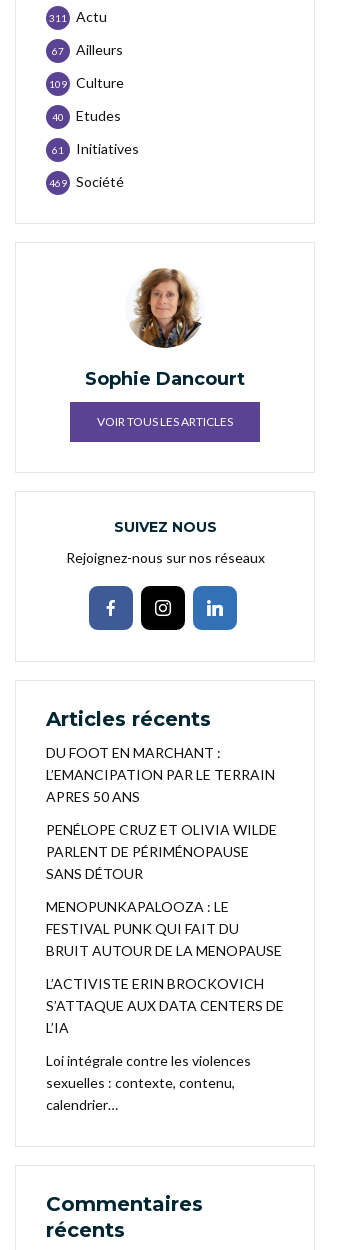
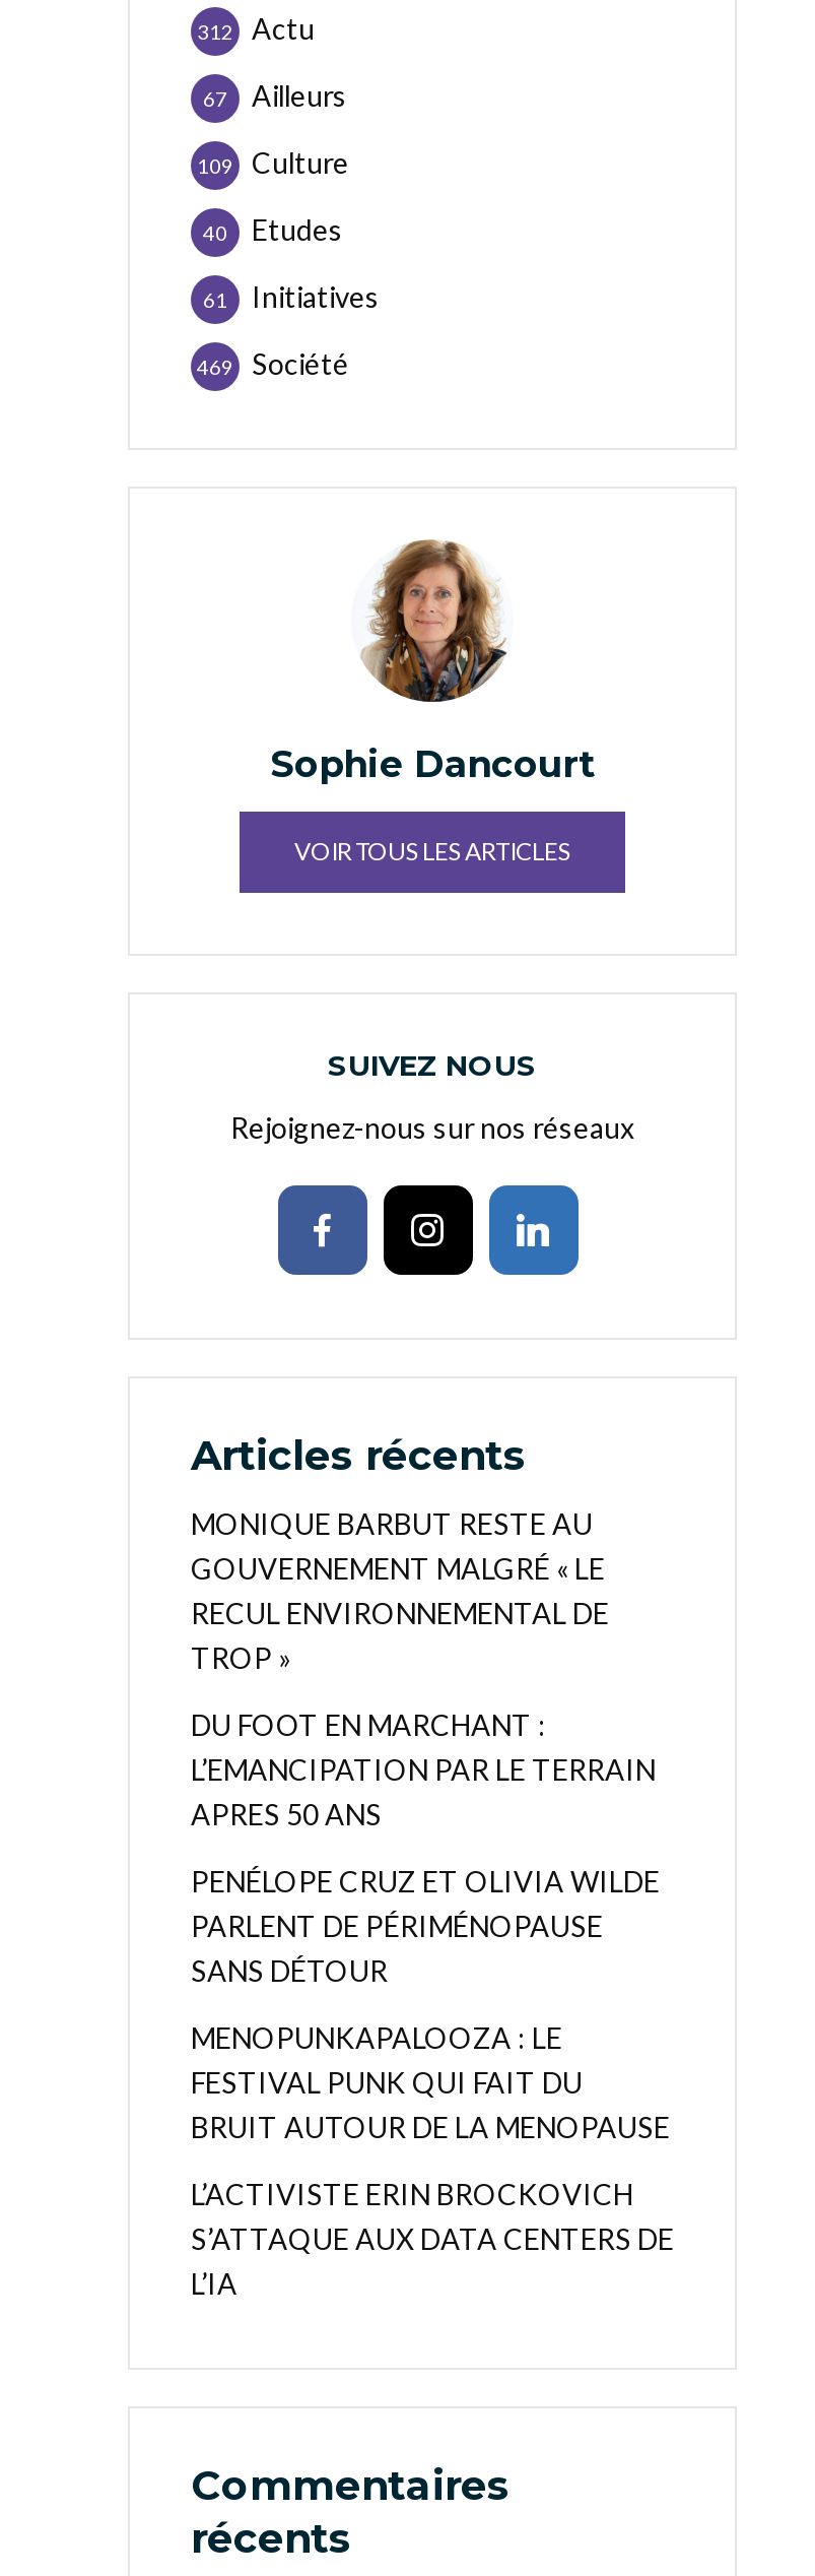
[49,8,107,25] 311 Actu -> [197,11,315,46] 312 Actu
none -> [191,1506,609,1675] MONIQUE BARBUT RESTE AU | GOUVERNEMENT MALGRÉ « LE | RECUL ENVIRONNEMENTAL DE | TROP »
moved [46,744,284,1036] -> [191,1708,674,2301]: DU FOOT EN MARCHANT : | L’EMANCIPATION PAR LE TERRAIN | APRES 50 ANS | ... | S’ATTAQUE AUX DATA CENTERS DE | L’IA
[46,1052,251,1113] Loi intégrale contre les violences | sexuelles : contexte, contenu, | calendrier… -> none

